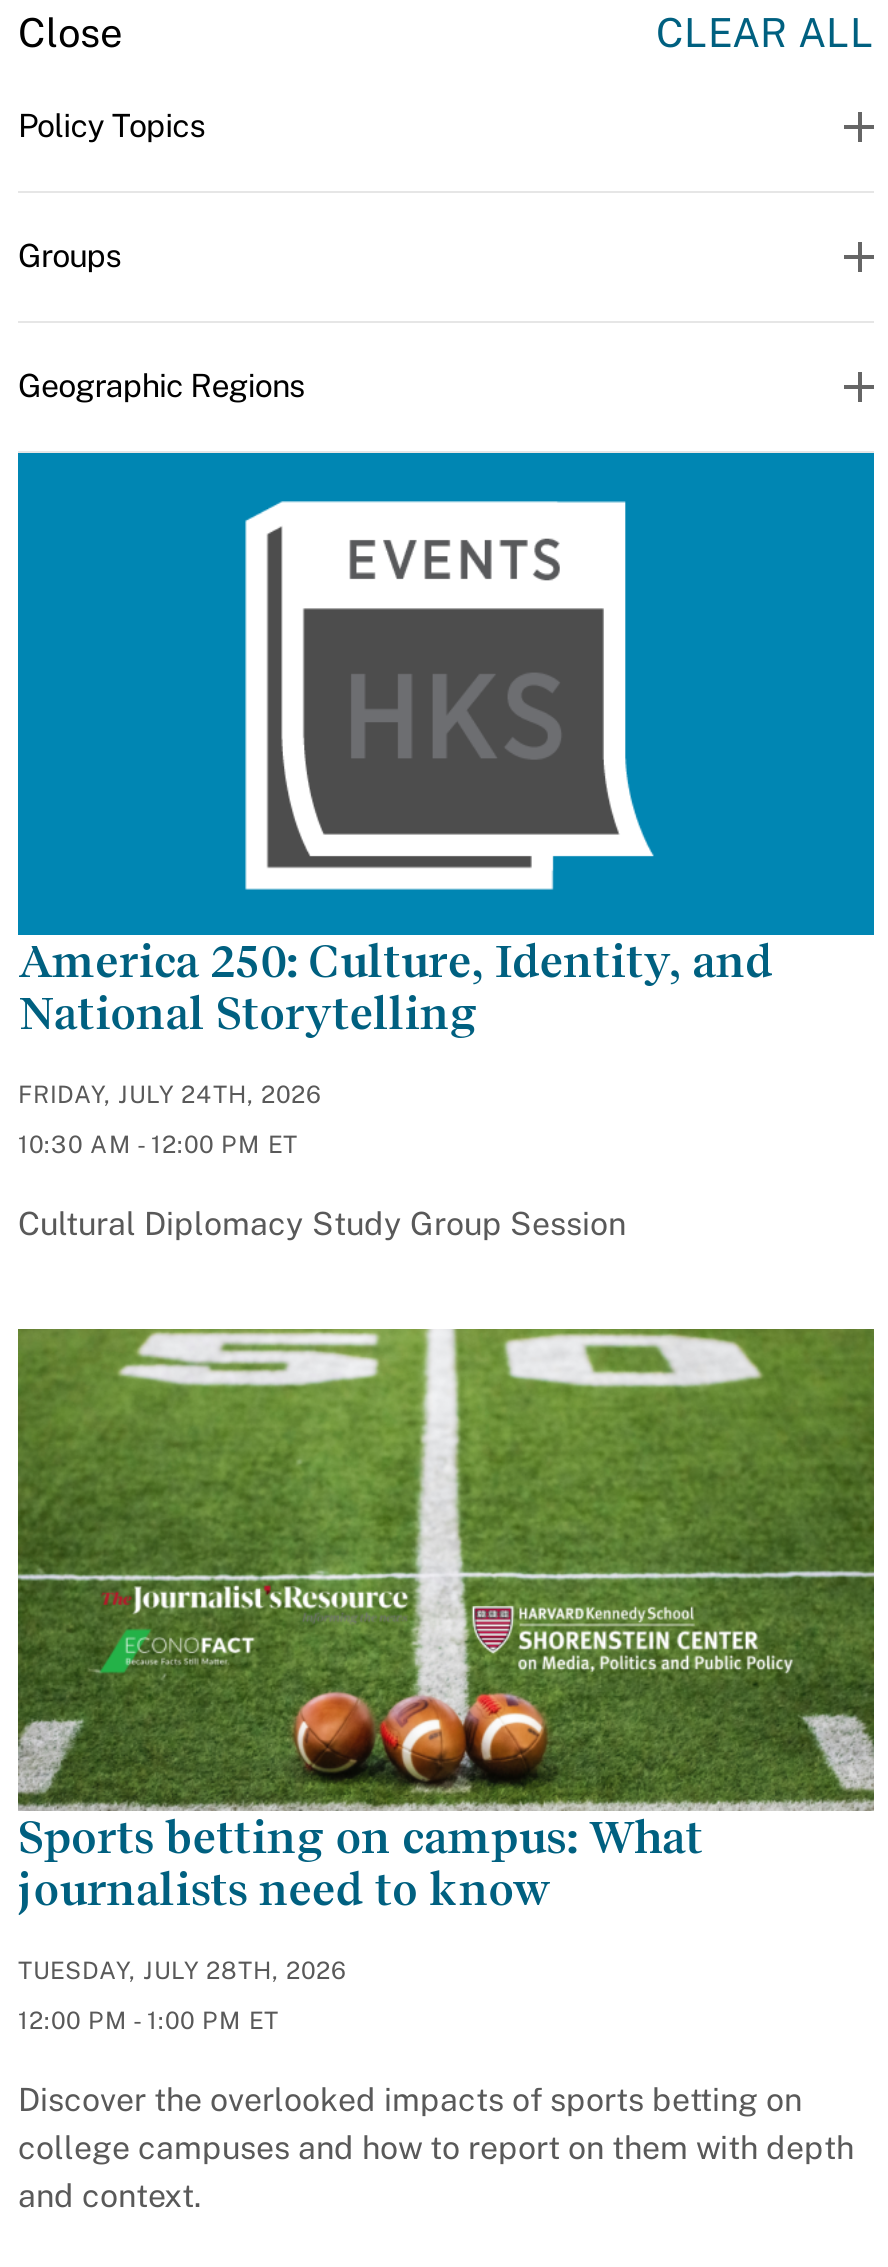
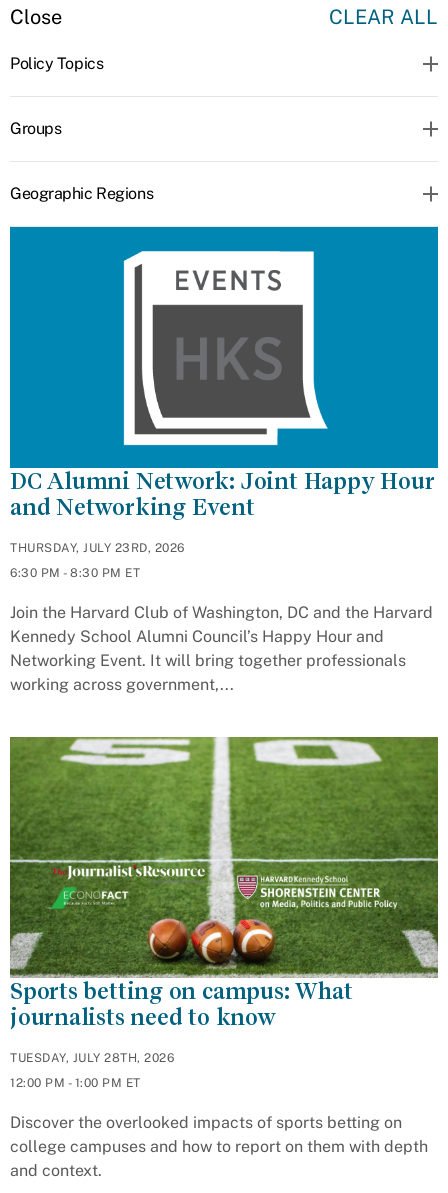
[18,935,773,1039] America 250: Culture, Identity, and | National Storytelling -> [10,468,433,520] DC Alumni Network: Joint Happy Hour | and Networking Event
[18,1081,321,1109] FRIDAY, JULY 24TH, 2026 -> [10,541,184,555] THURSDAY, JULY 23RD, 2026
[18,1131,298,1159] 10:30 AM - 12:00 PM ET -> [10,566,140,580] 6:30 PM - 8:30 PM ET
[18,1205,626,1243] Cultural Diplomacy Study Group Session -> [10,603,433,694] Join the Harvard Club of Washington, DC and the Harvard | Kennedy School Alumni Council’s Happy Hour and | Networking Event. It will bring together professionals | working across government,...

